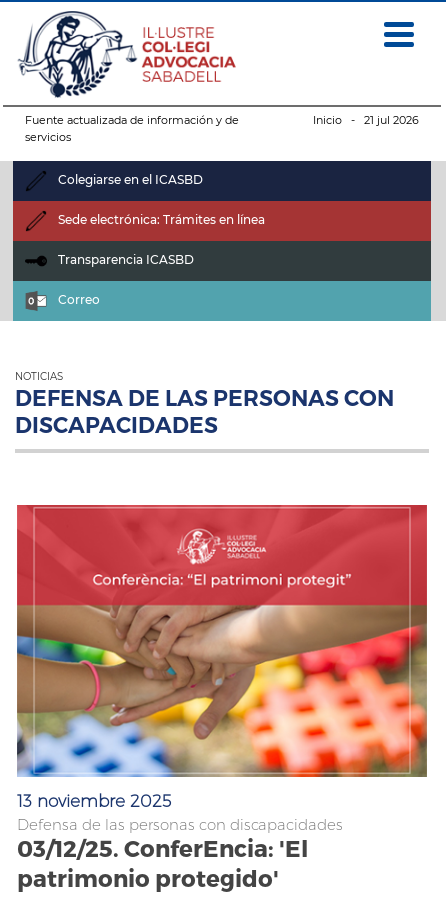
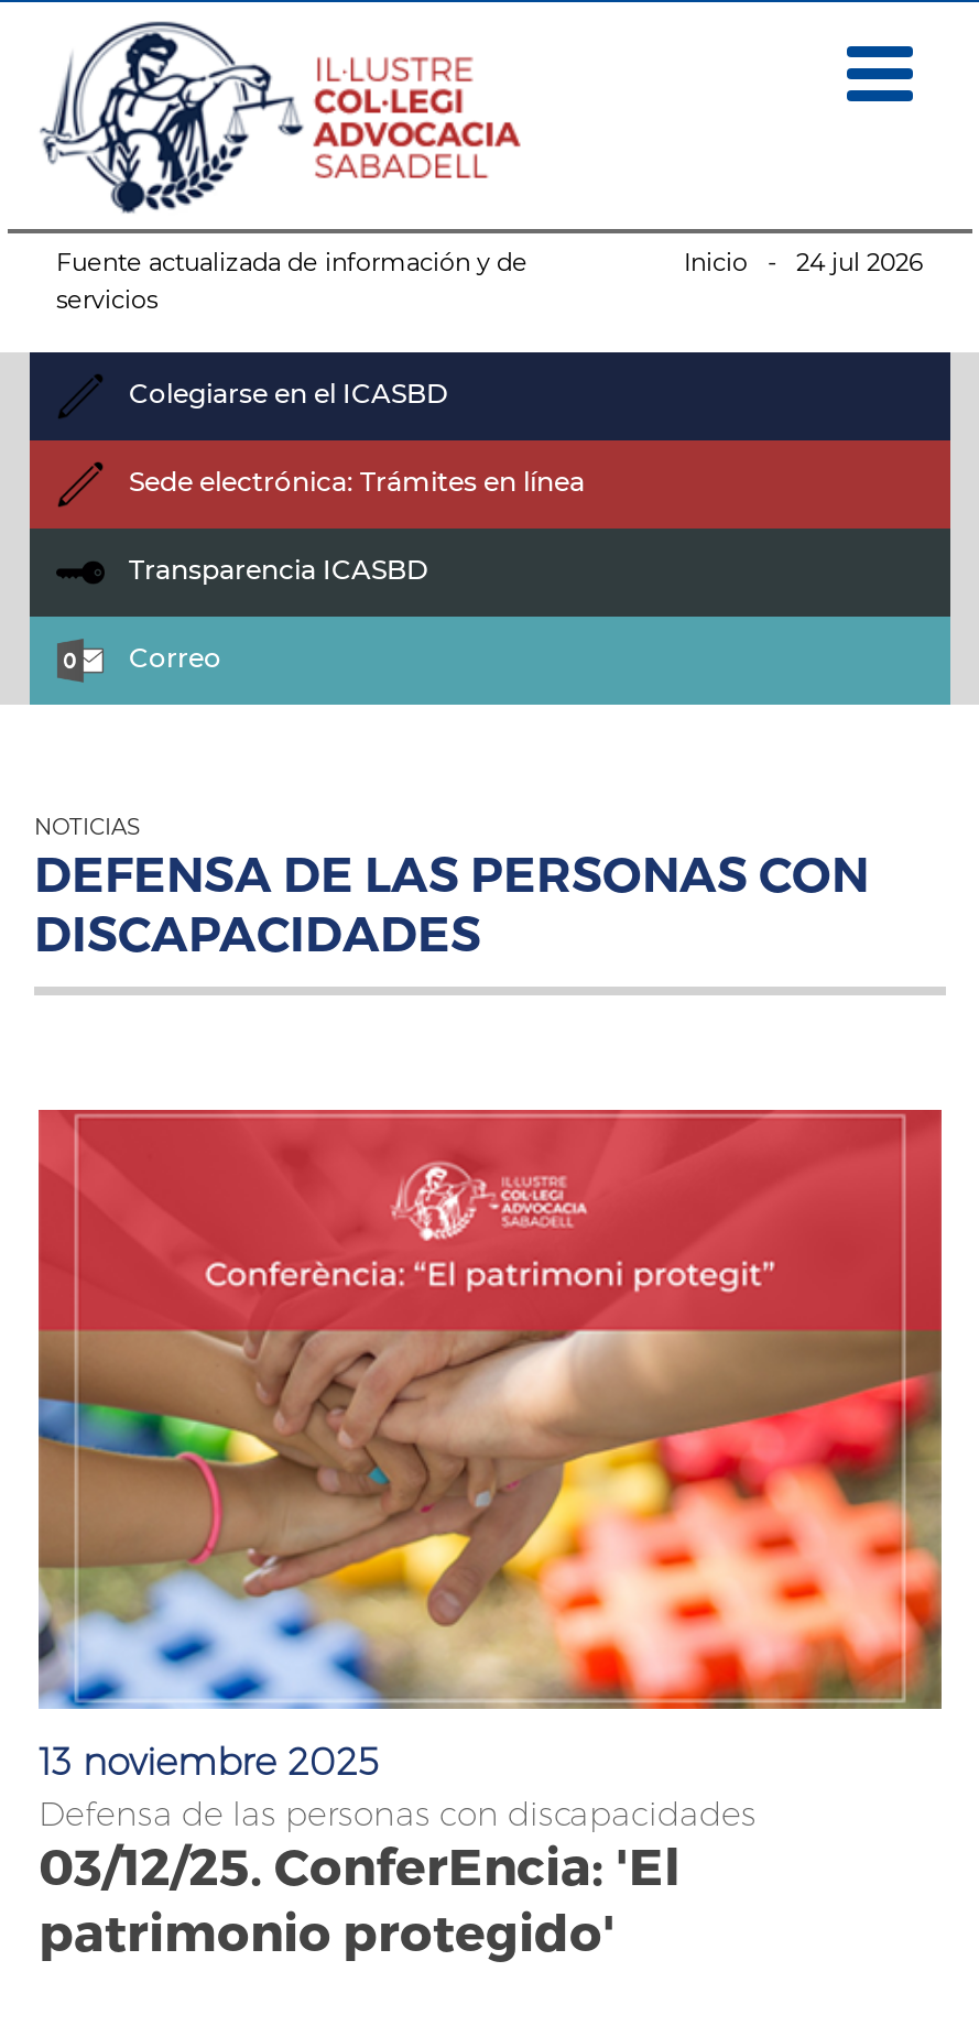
[313,113,419,127] Inicio - 21 jul 2026 -> [684,246,924,277] Inicio - 24 jul 2026

